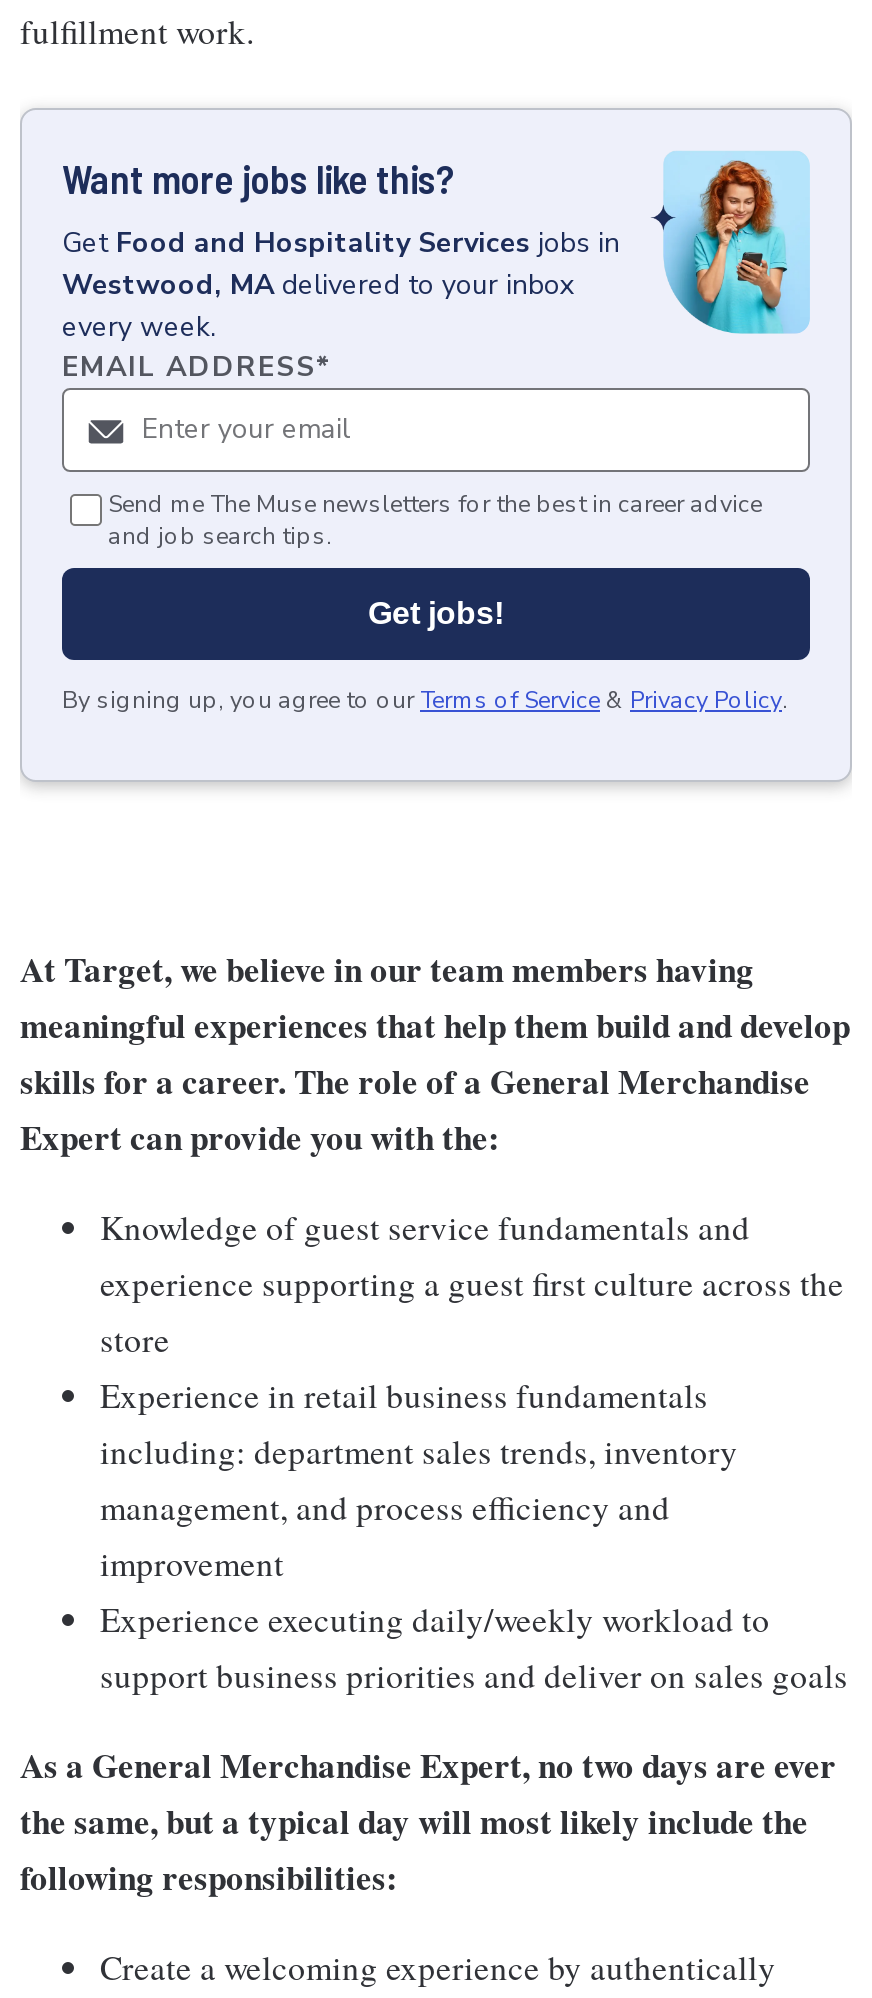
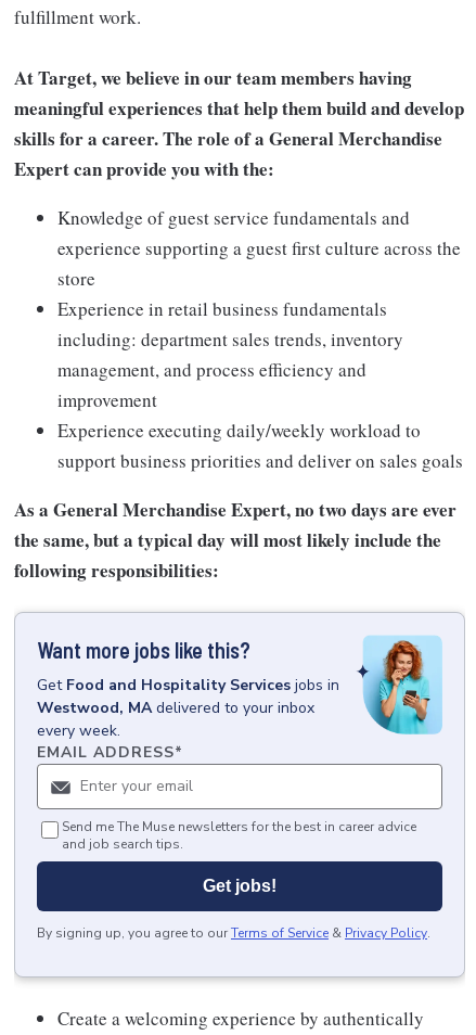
moved [20,108,852,788] -> [14,612,465,981]: [image] | Want more jobs like this? | Get Food and Hospitality Services jobs in | Westwood, MA delivered to your inbox | every week. | EMAIL ADDRESS*
moved [62,488,788,716] -> [37,818,430,942]: Send me The Muse newsletters for the best in career advice | and job search tips. | Get jobs! | By signing up, you agree to our Terms of Service & Privacy Policy.
moved [20,944,850,1902] -> [14,64,464,584]: At Target, we believe in our team members having | meaningful experiences that help them build and develop | skills for a career. The role of a General Merchandise | ... | the same, but a typical day will most likely include the | following responsibilities:

